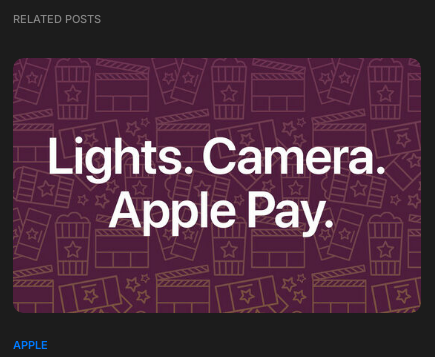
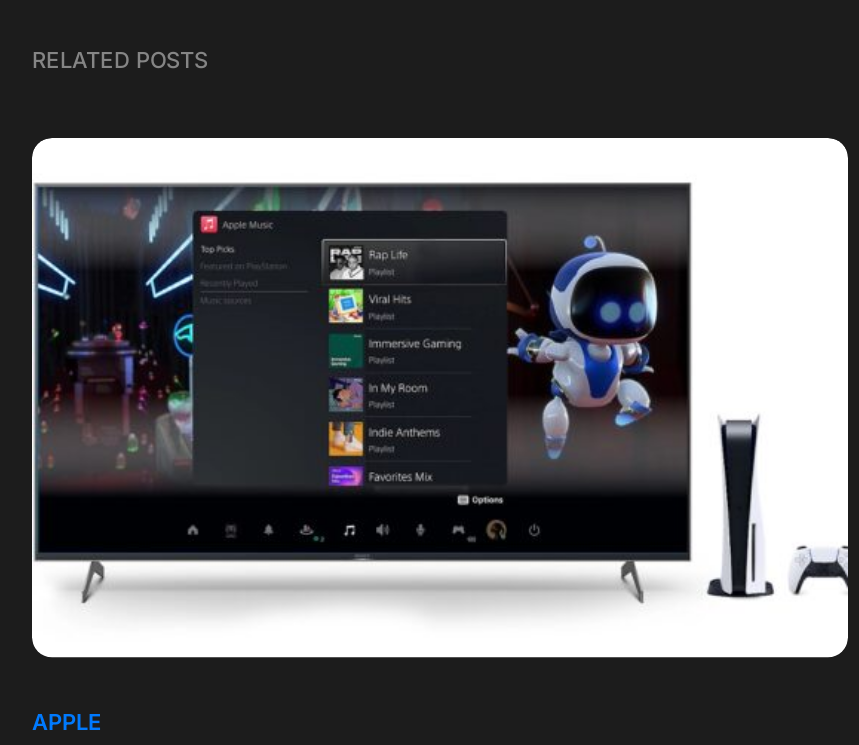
[13,58,421,313] [image] -> [30,136,850,660] [image]

